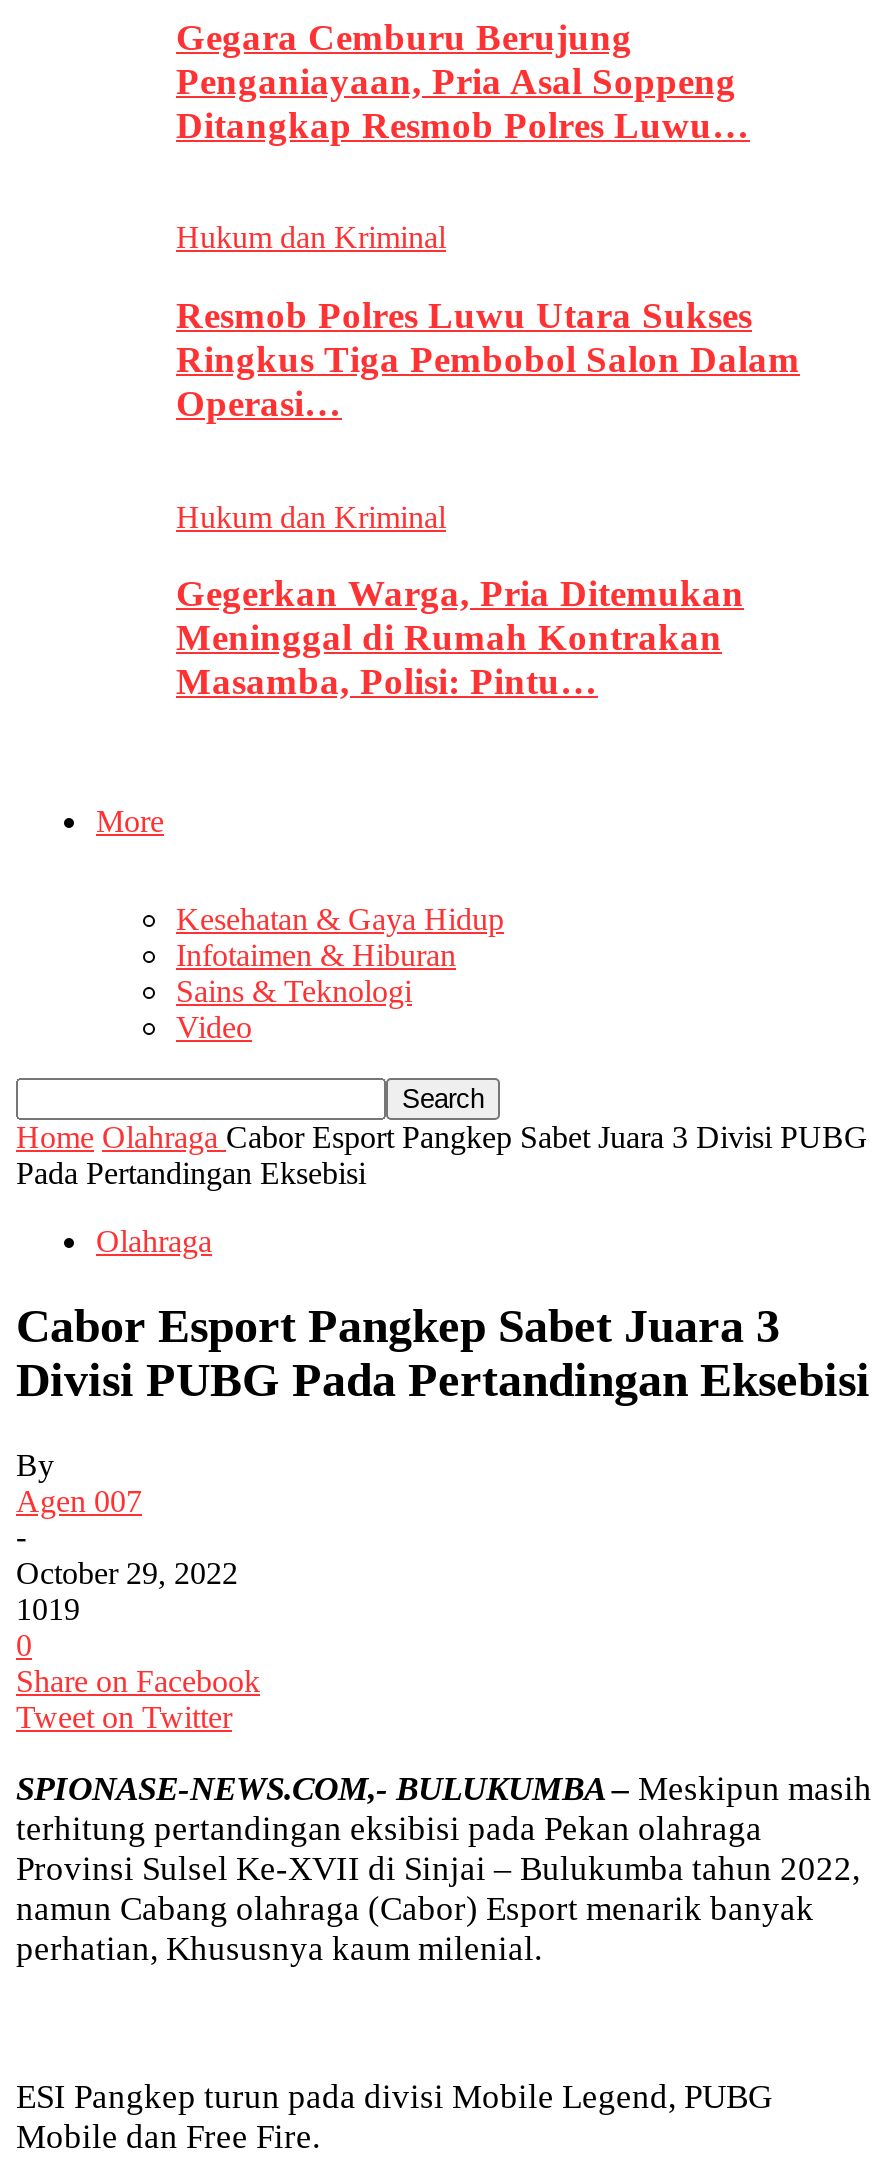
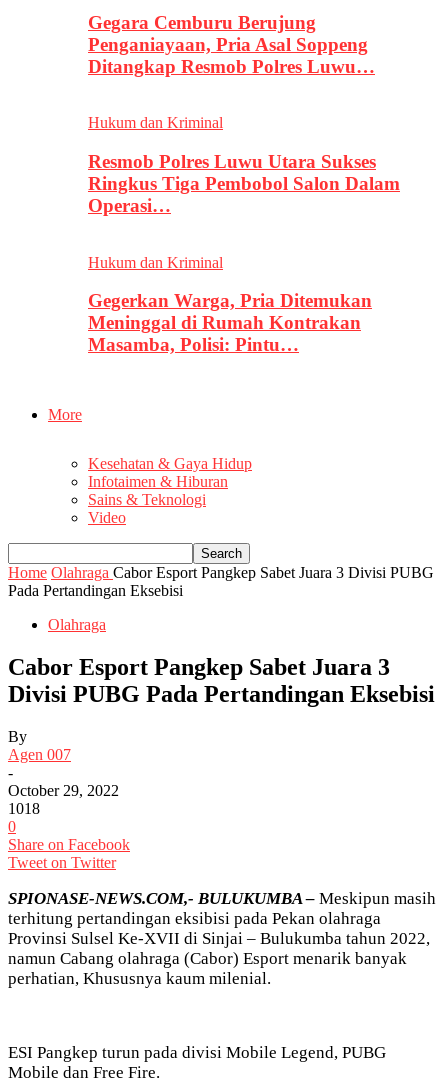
[16,1592,80,1626] 1019 -> [8,800,40,817] 1018

